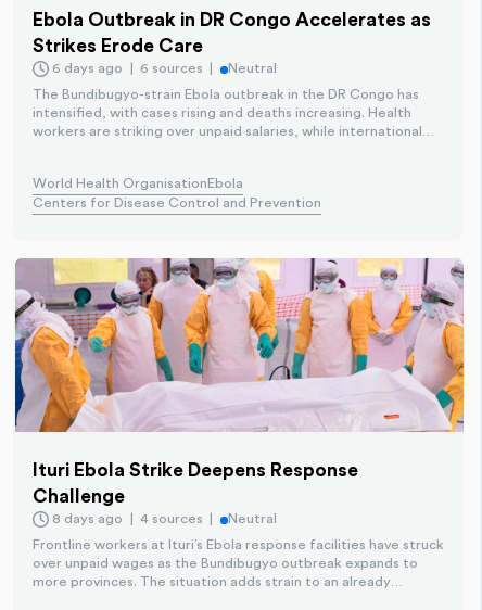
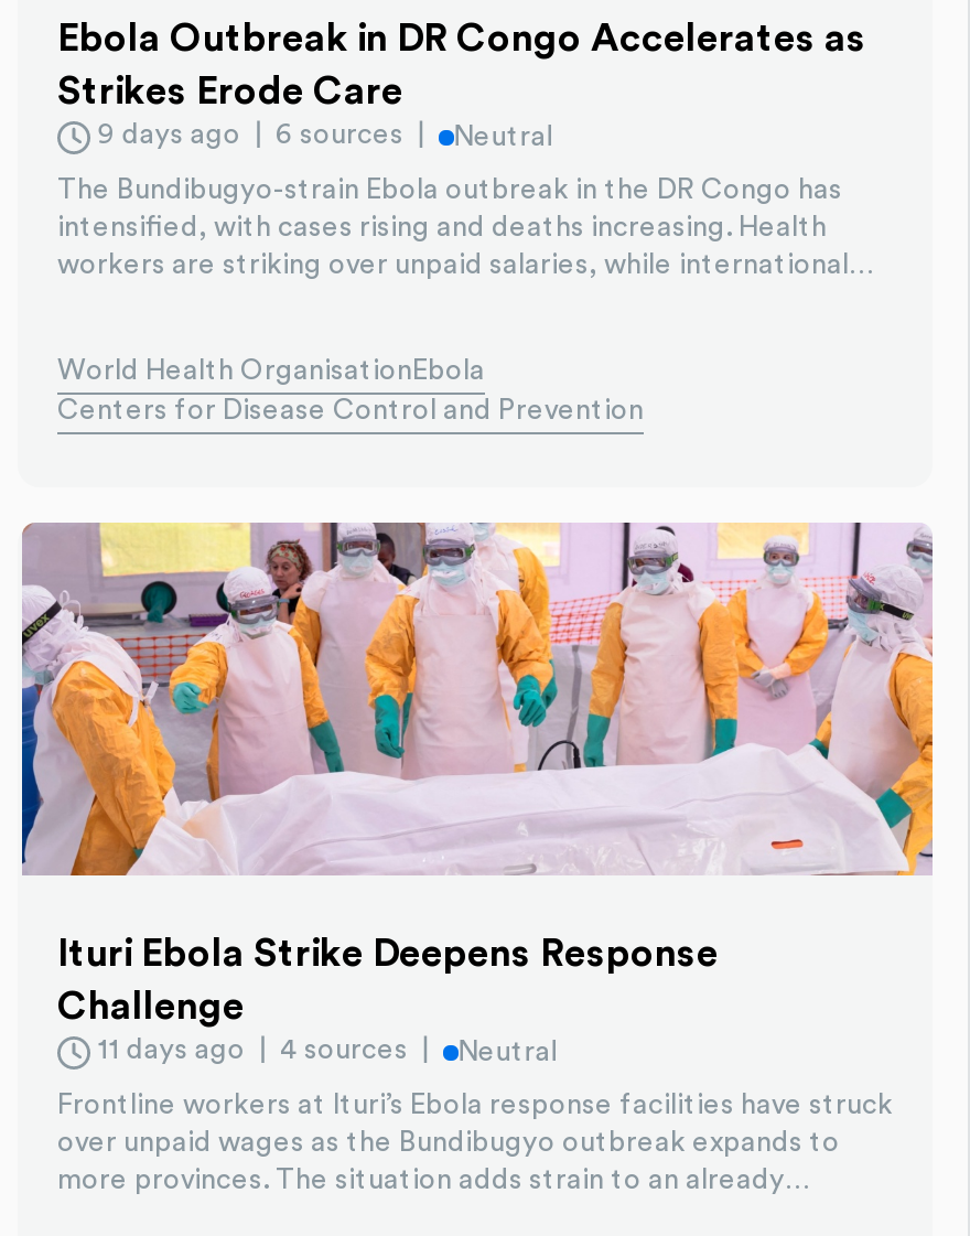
[52,61,277,75] 6 days ago 6 sources Neutral -> [97,122,553,149] 9 days ago 6 sources Neutral
[52,512,277,525] 8 days ago 4 sources Neutral -> [97,1037,557,1064] 11 days ago 4 sources Neutral

